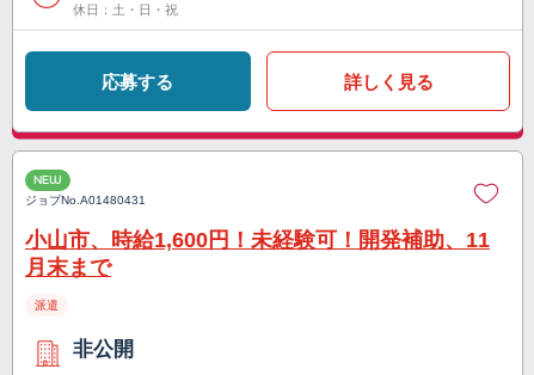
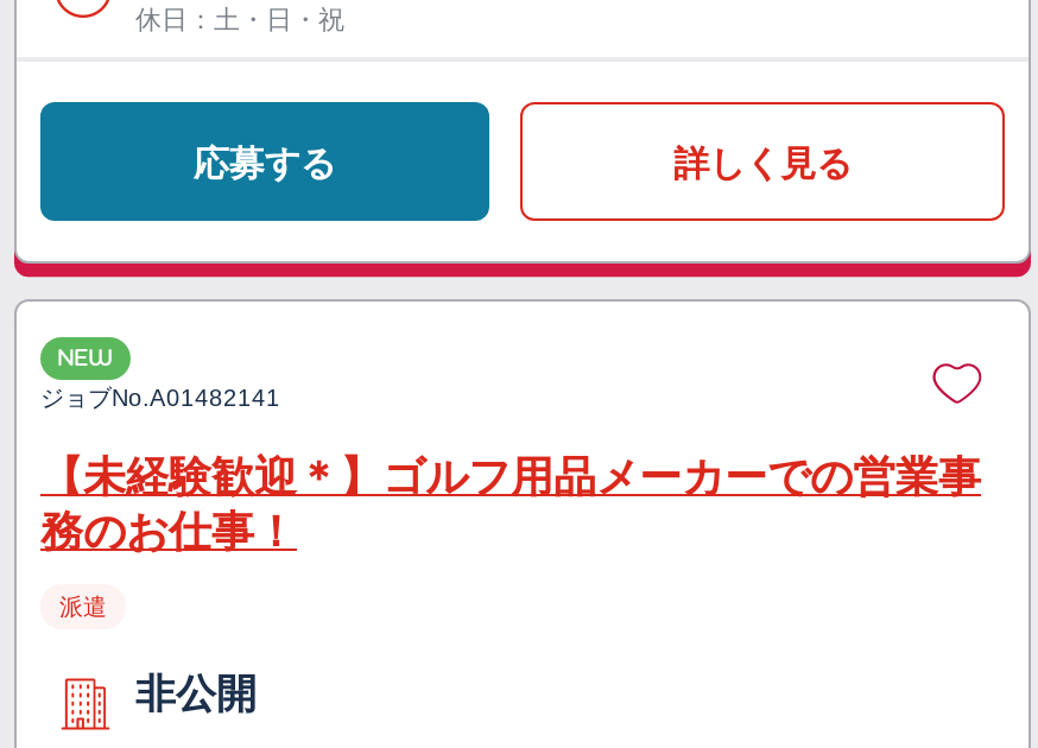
[25,194,146,207] ジョブNo. A01480431 -> [40,385,280,412] ジョブNo. A01482141
[25,228,490,280] 小山市、時給1,600円！未経験可！開発補助、11 | 月末まで -> [40,454,981,556] 【未経験歓迎＊】ゴルフ用品メーカーでの営業事 | 務のお仕事！

